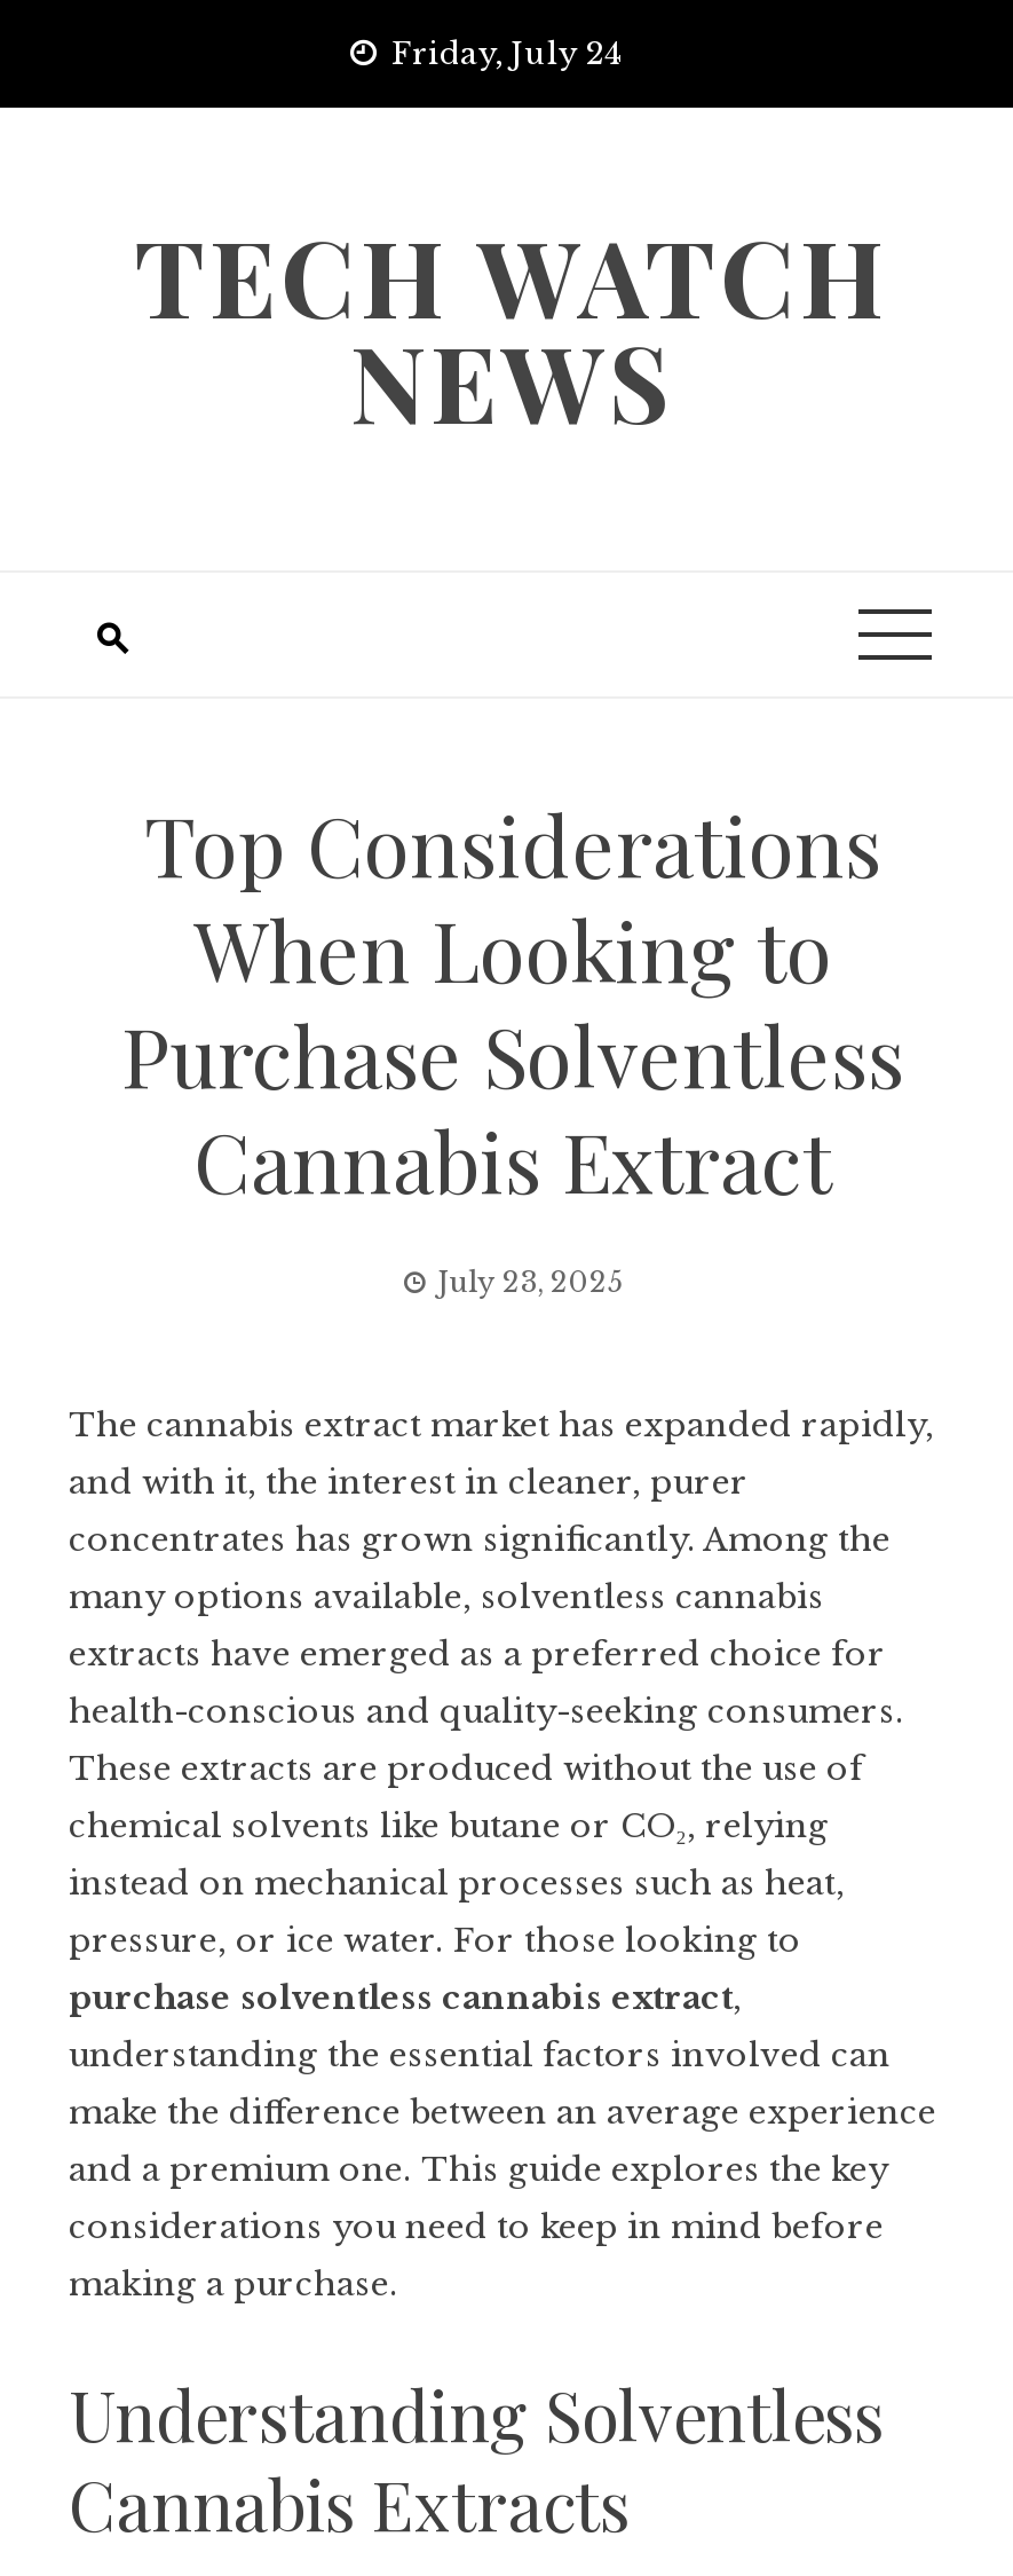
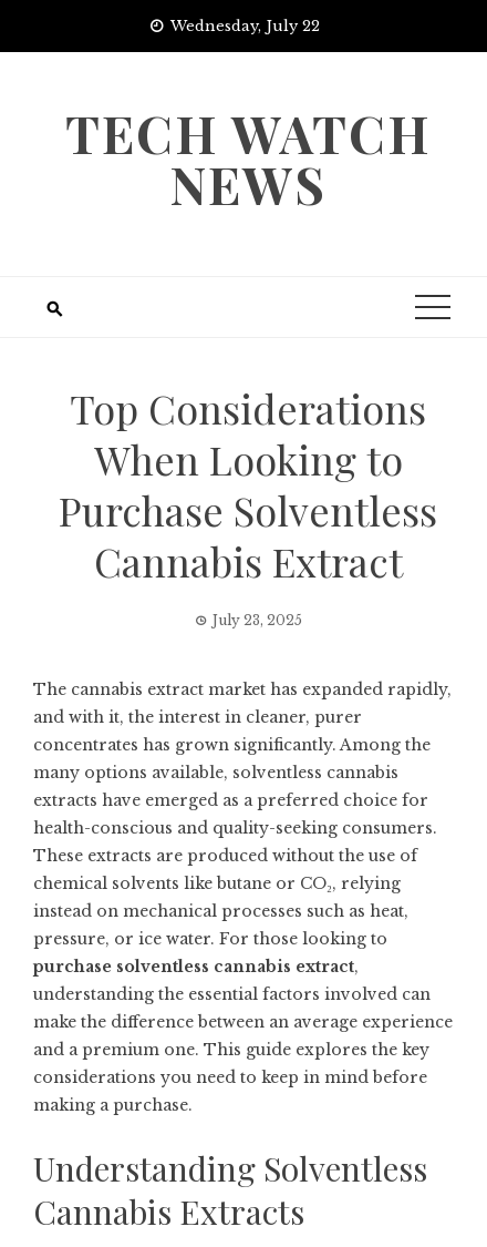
[391,34,620,73] Friday, July 24 -> [170,17,319,35] Wednesday, July 22

